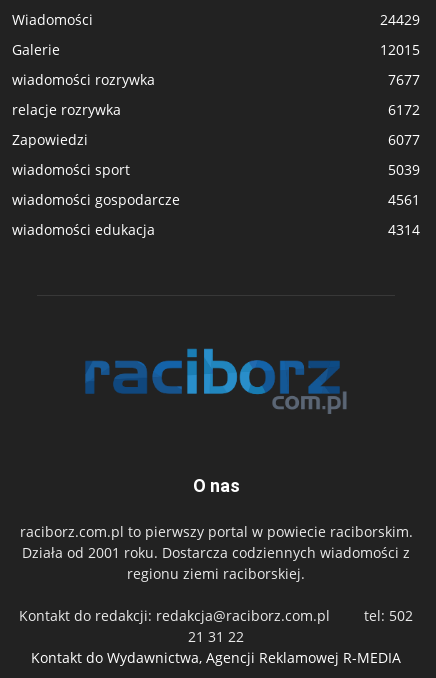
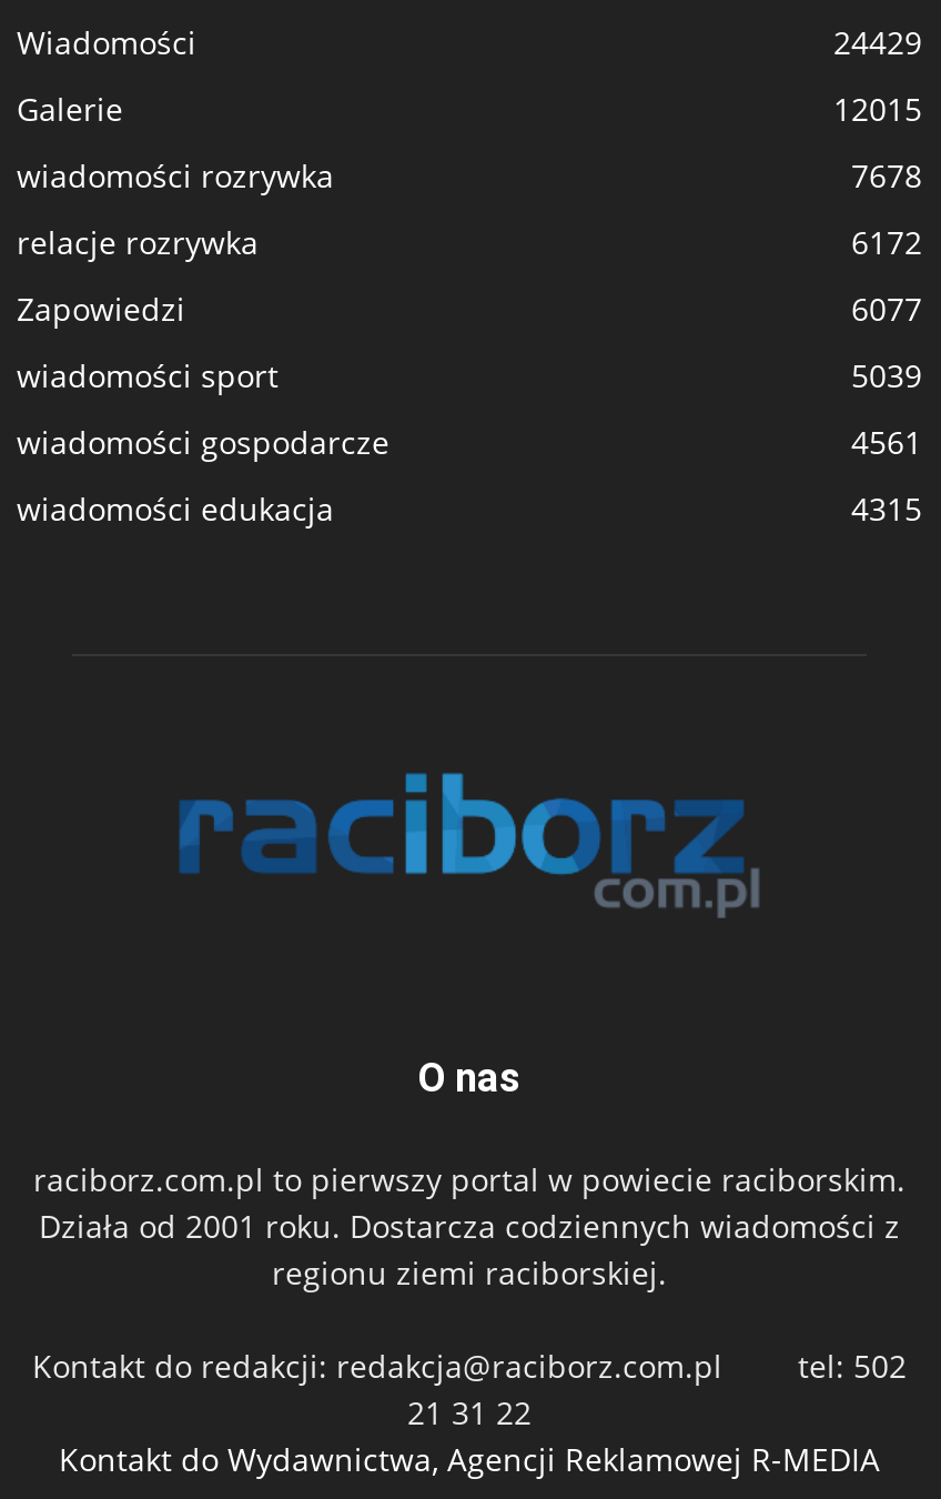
[388,70,420,89] 7677 -> [851,154,922,197] 7678
[388,220,420,239] 4314 -> [851,487,922,530] 4315

